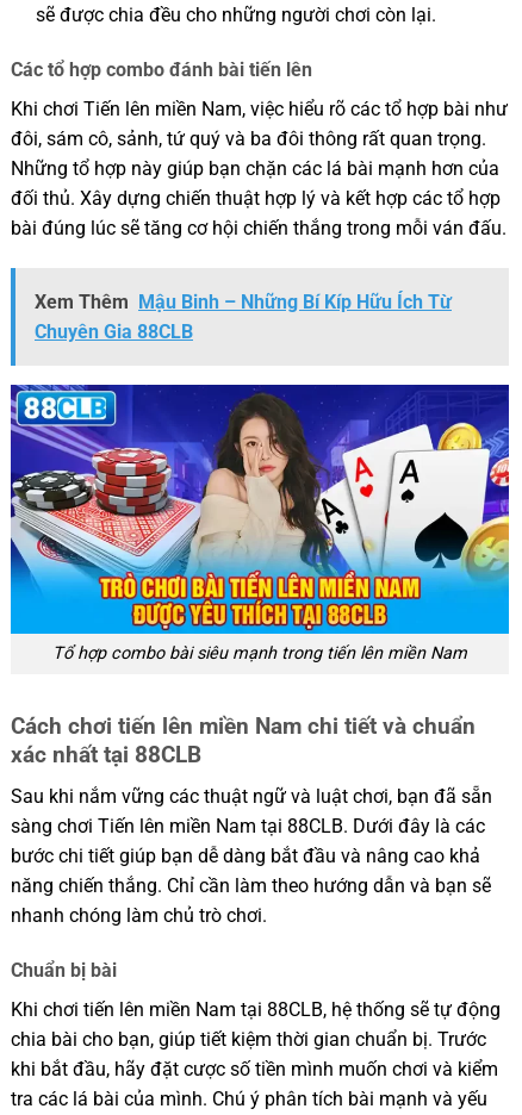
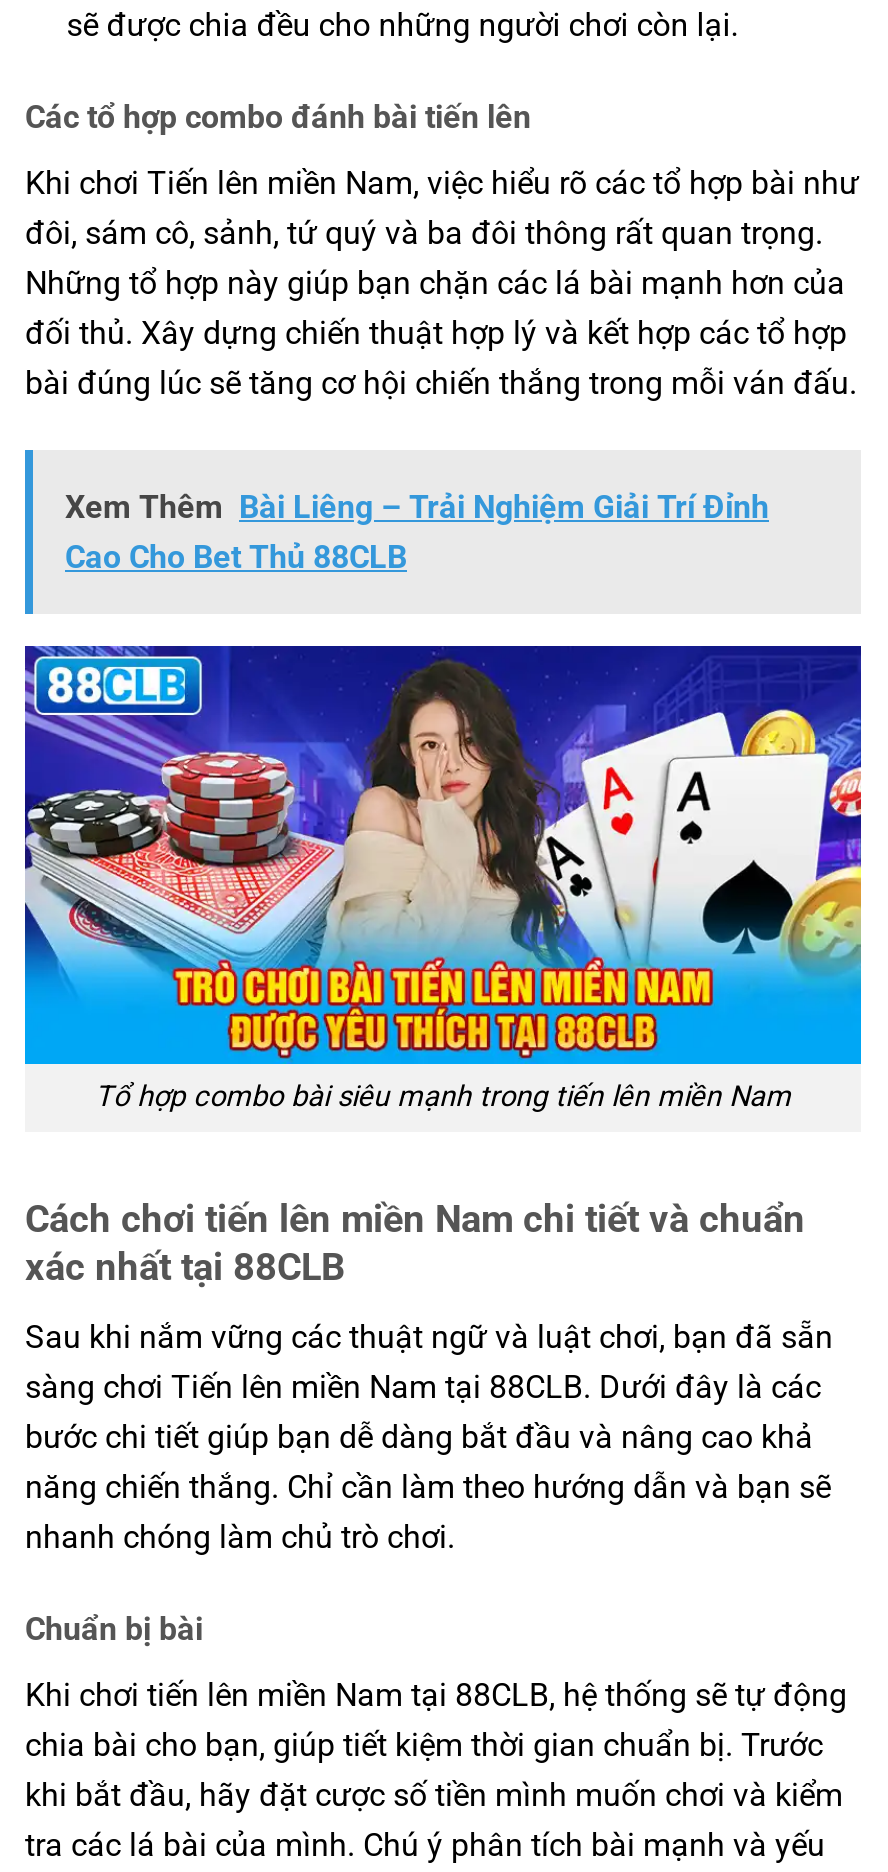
[35,290,452,343] Xem Thêm Mậu Binh – Những Bí Kíp Hữu Ích Từ | Chuyên Gia 88CLB -> [65,487,769,575] Xem Thêm Bài Liêng – Trải Nghiệm Giải Trí Đỉnh | Cao Cho Bet Thủ 88CLB

